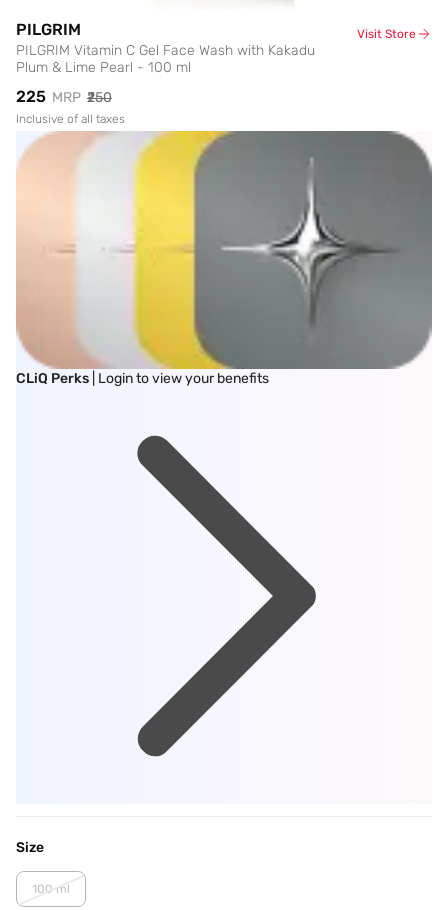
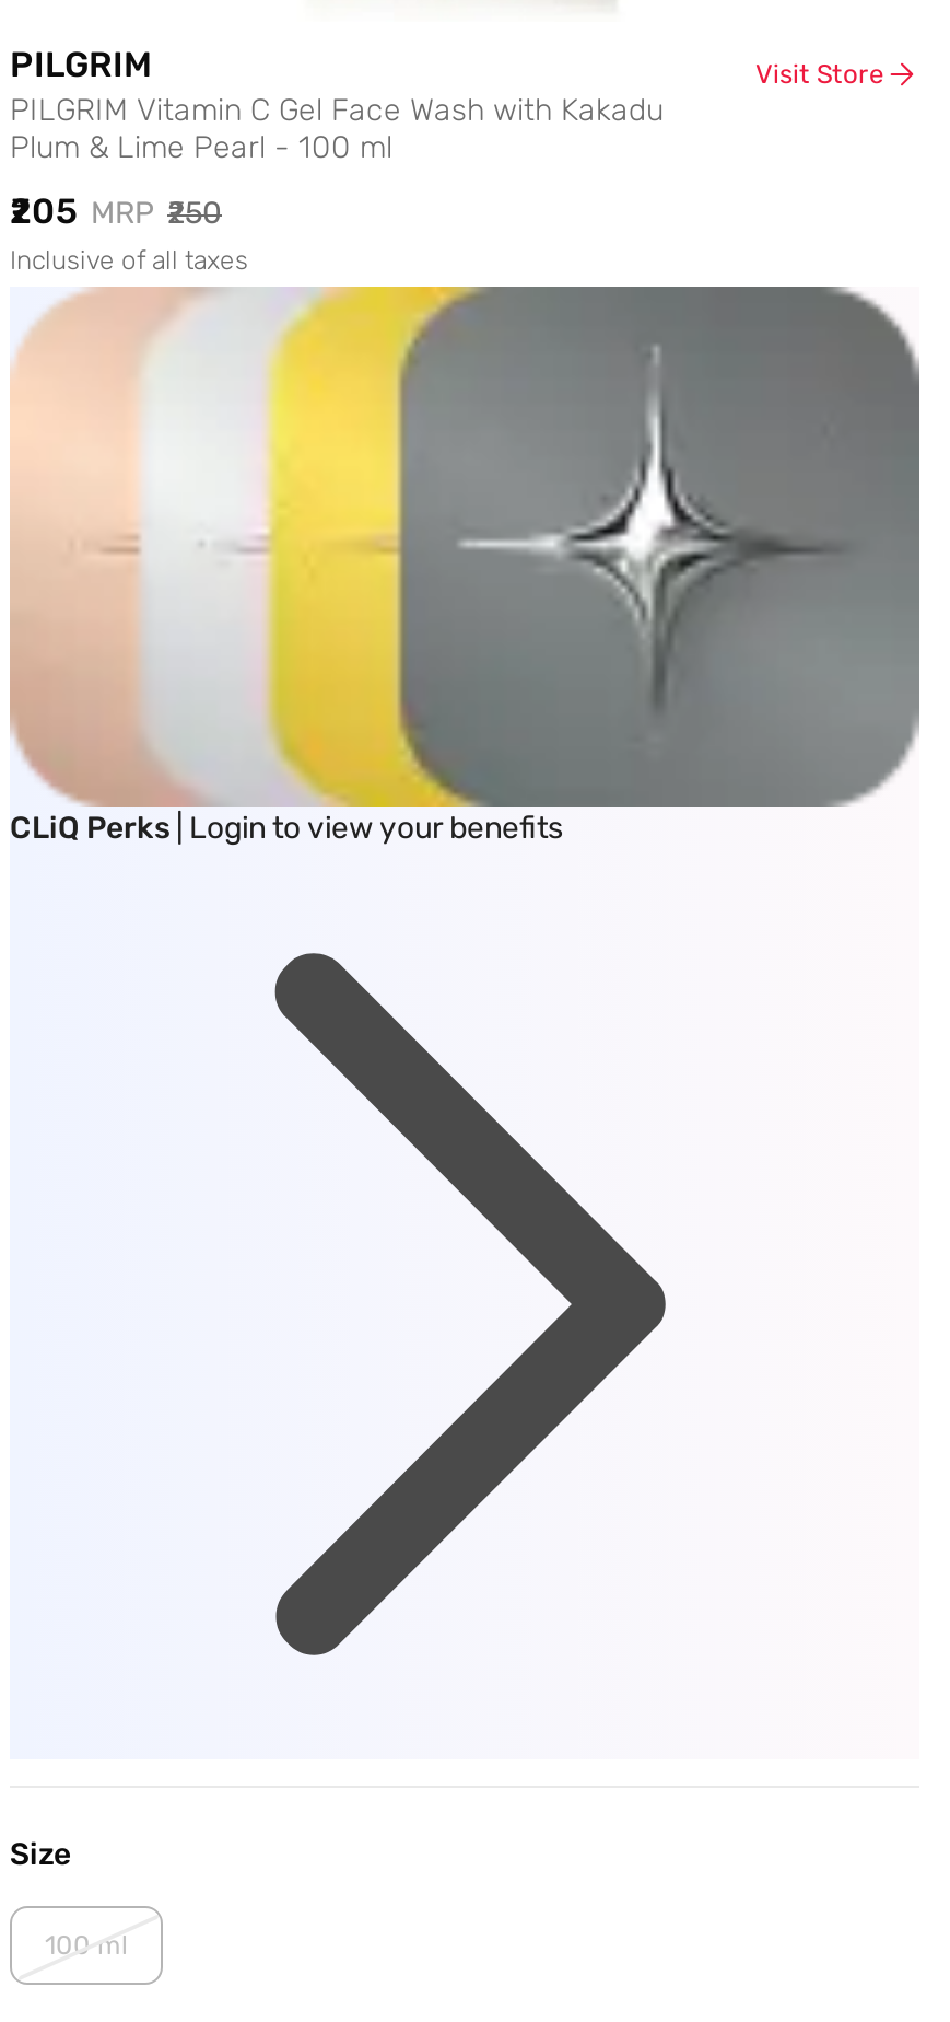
[16,87,112,106] ₹225 MRP ₹250 -> [10,191,222,232] ₹205 MRP ₹250

